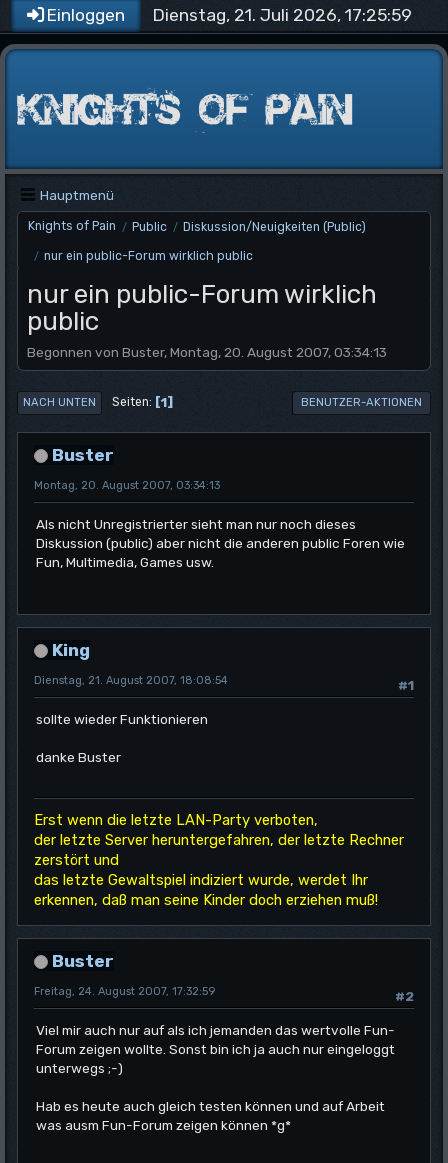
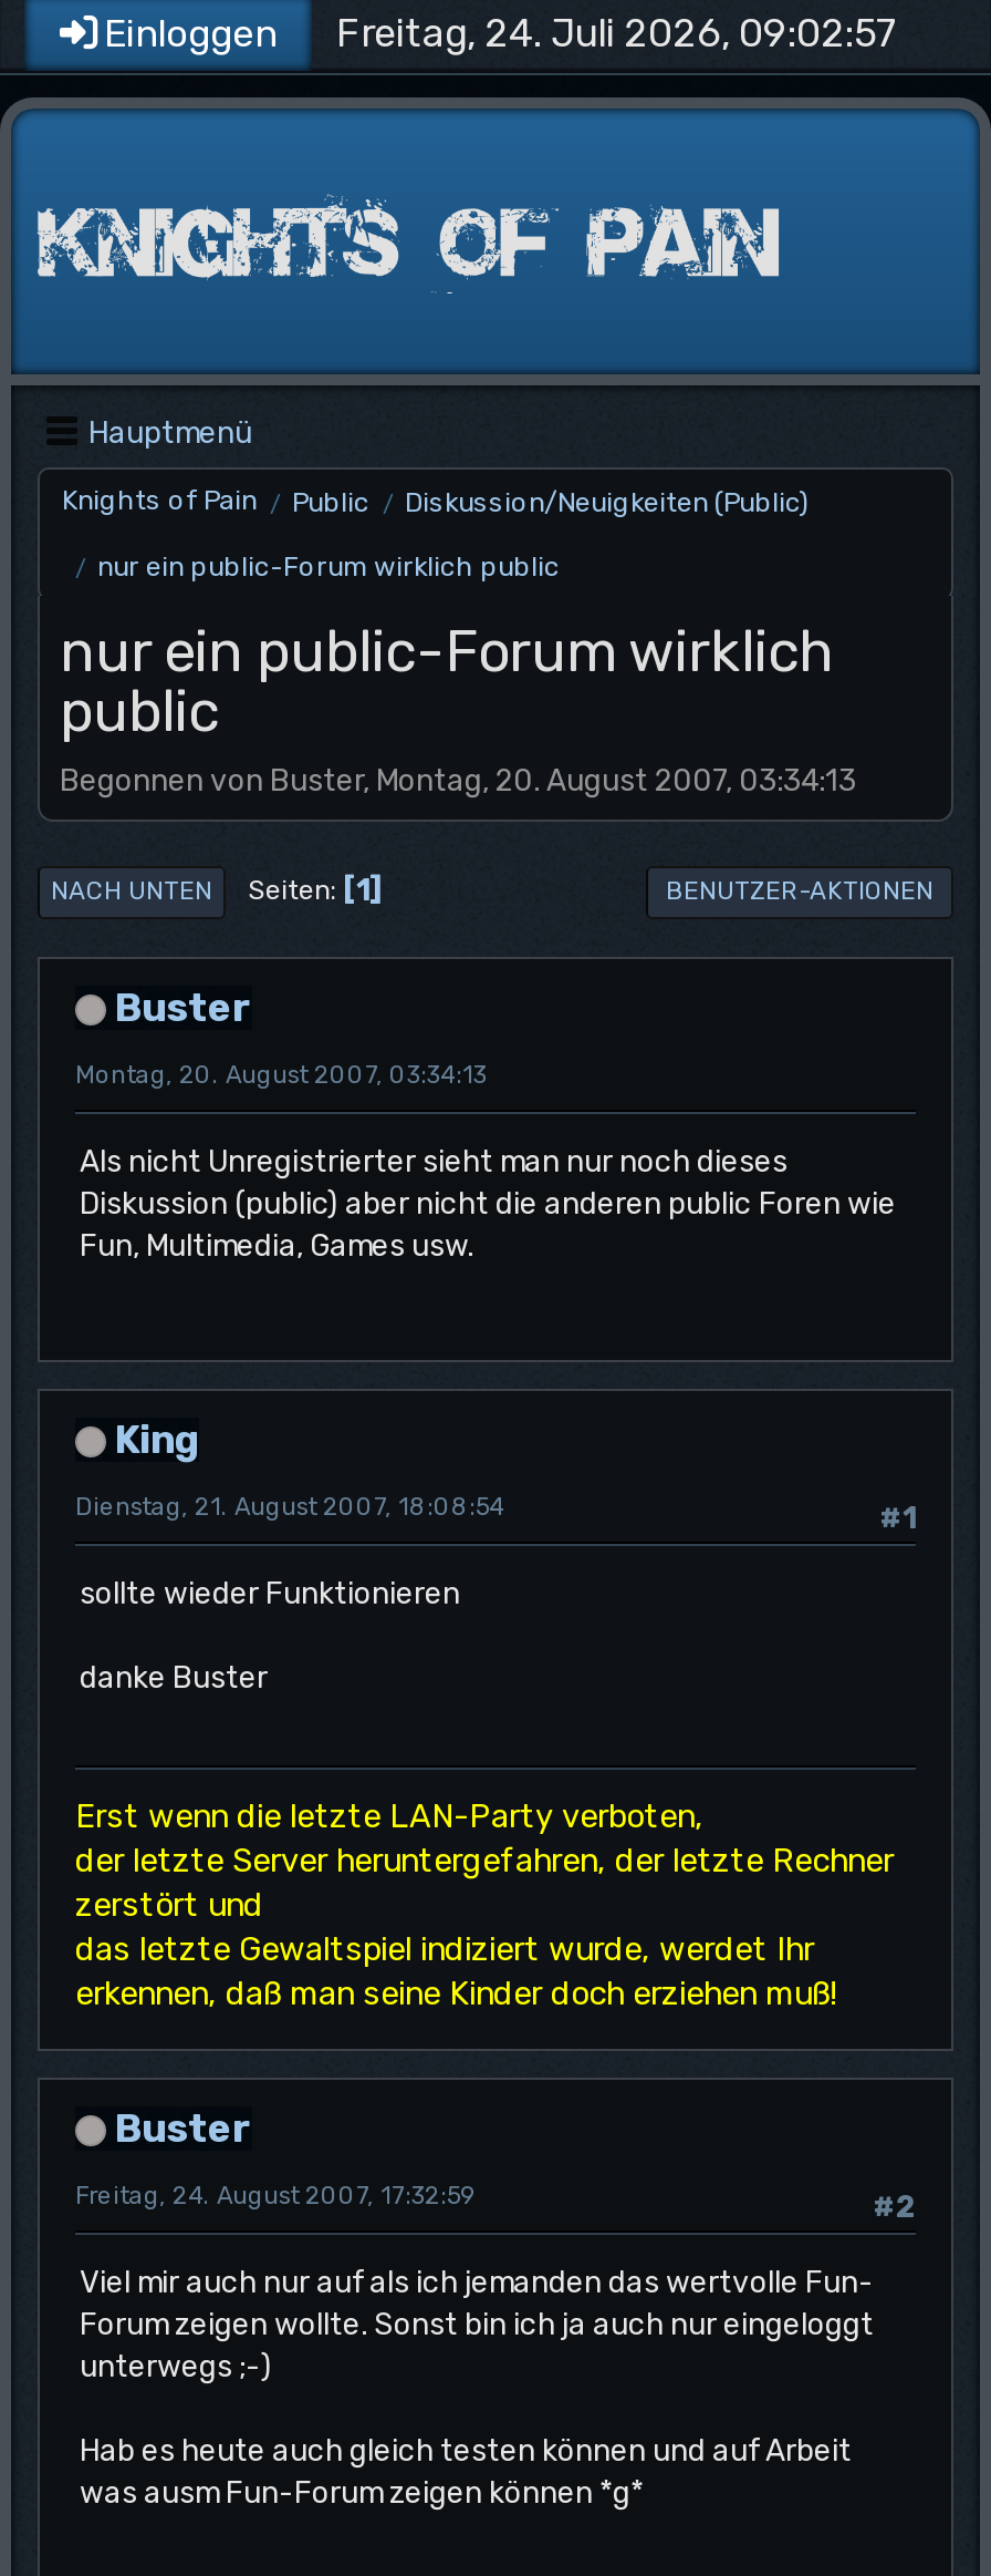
[152,4,412,25] Dienstag, 21. Juli 2026, 17:25:59 -> [336,9,898,55] Freitag, 24. Juli 2026, 09:02:57

